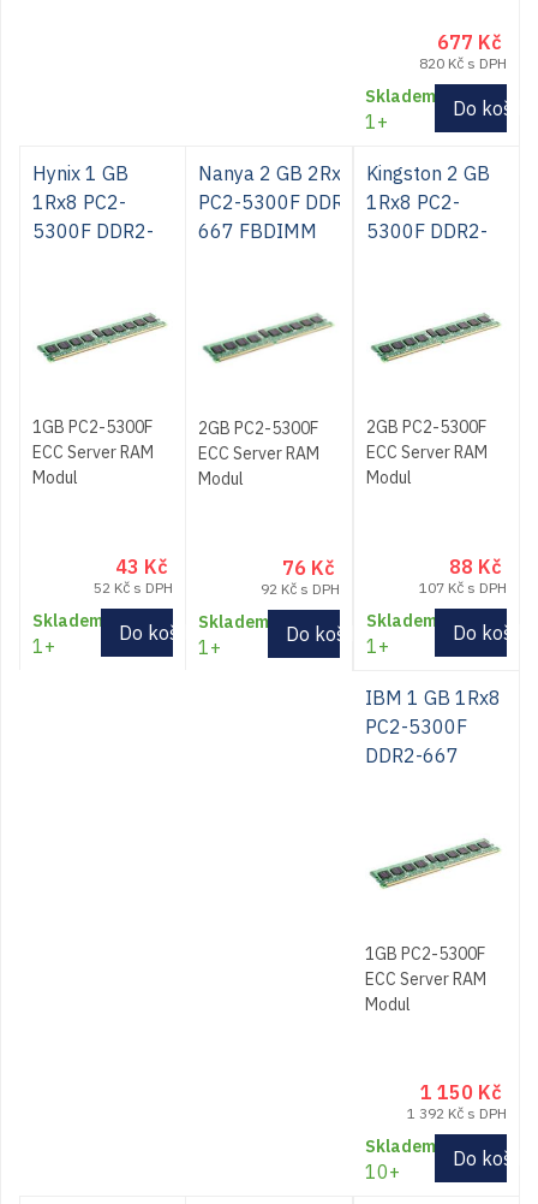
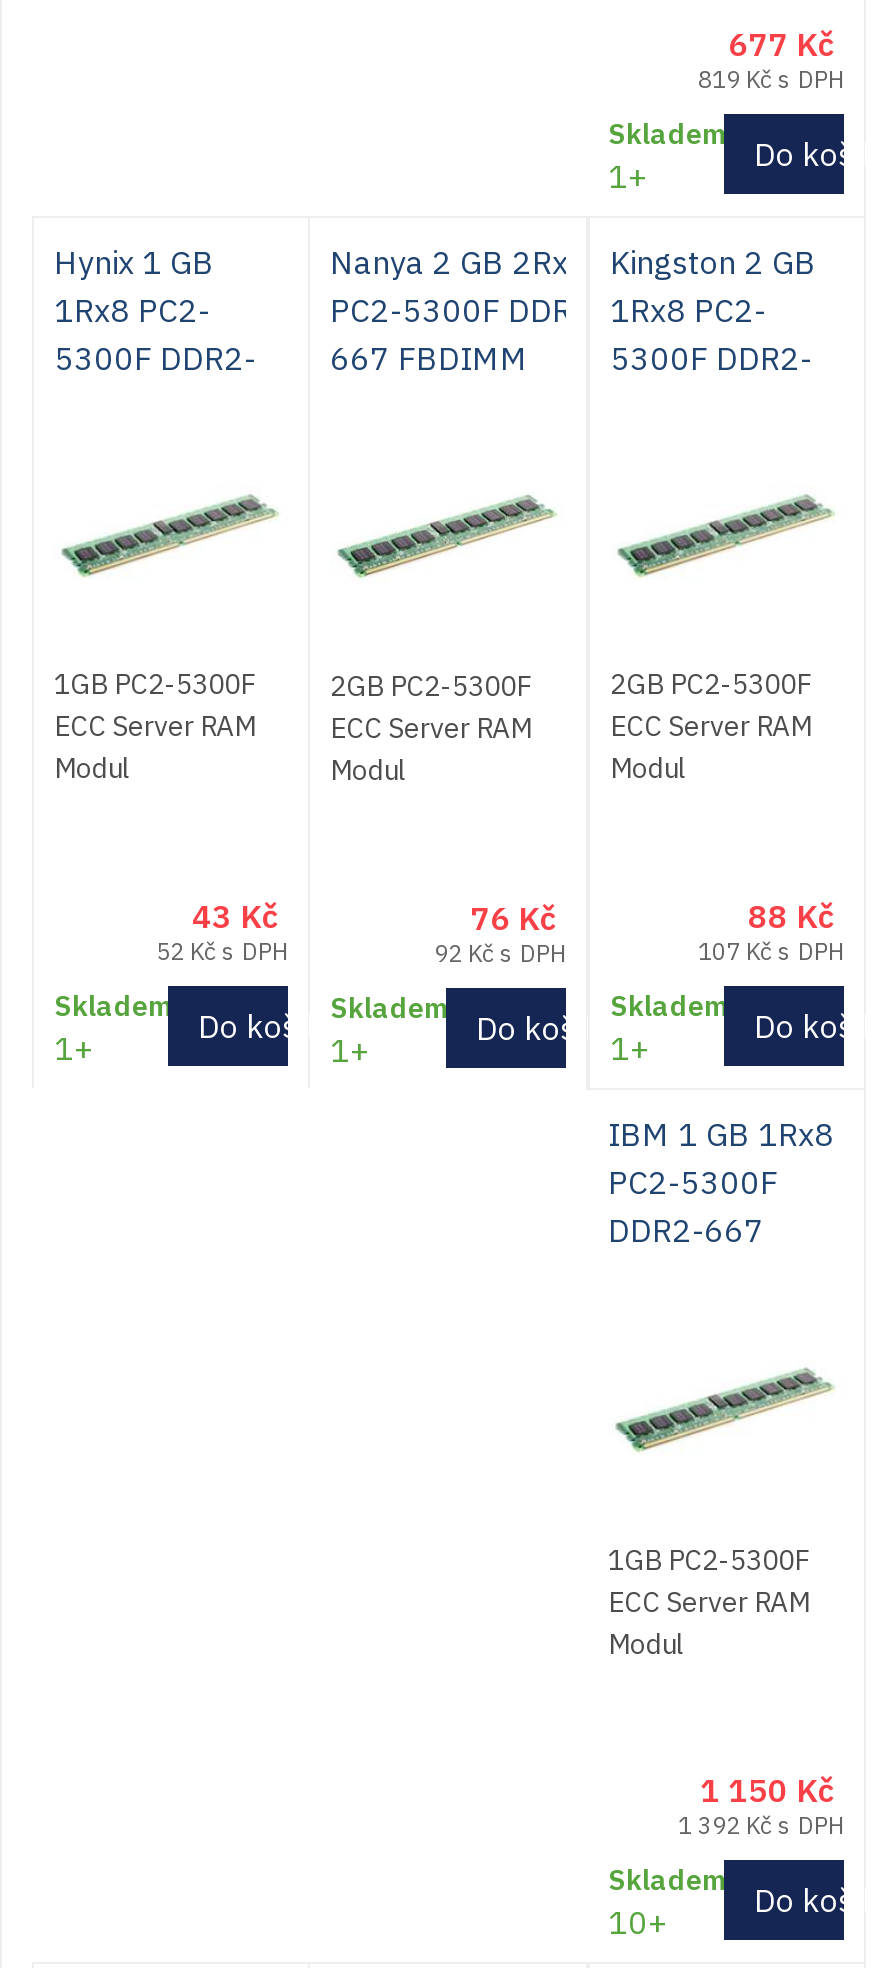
[419,54,507,72] 820 Kč s DPH -> [698,63,844,93] 819 Kč s DPH

